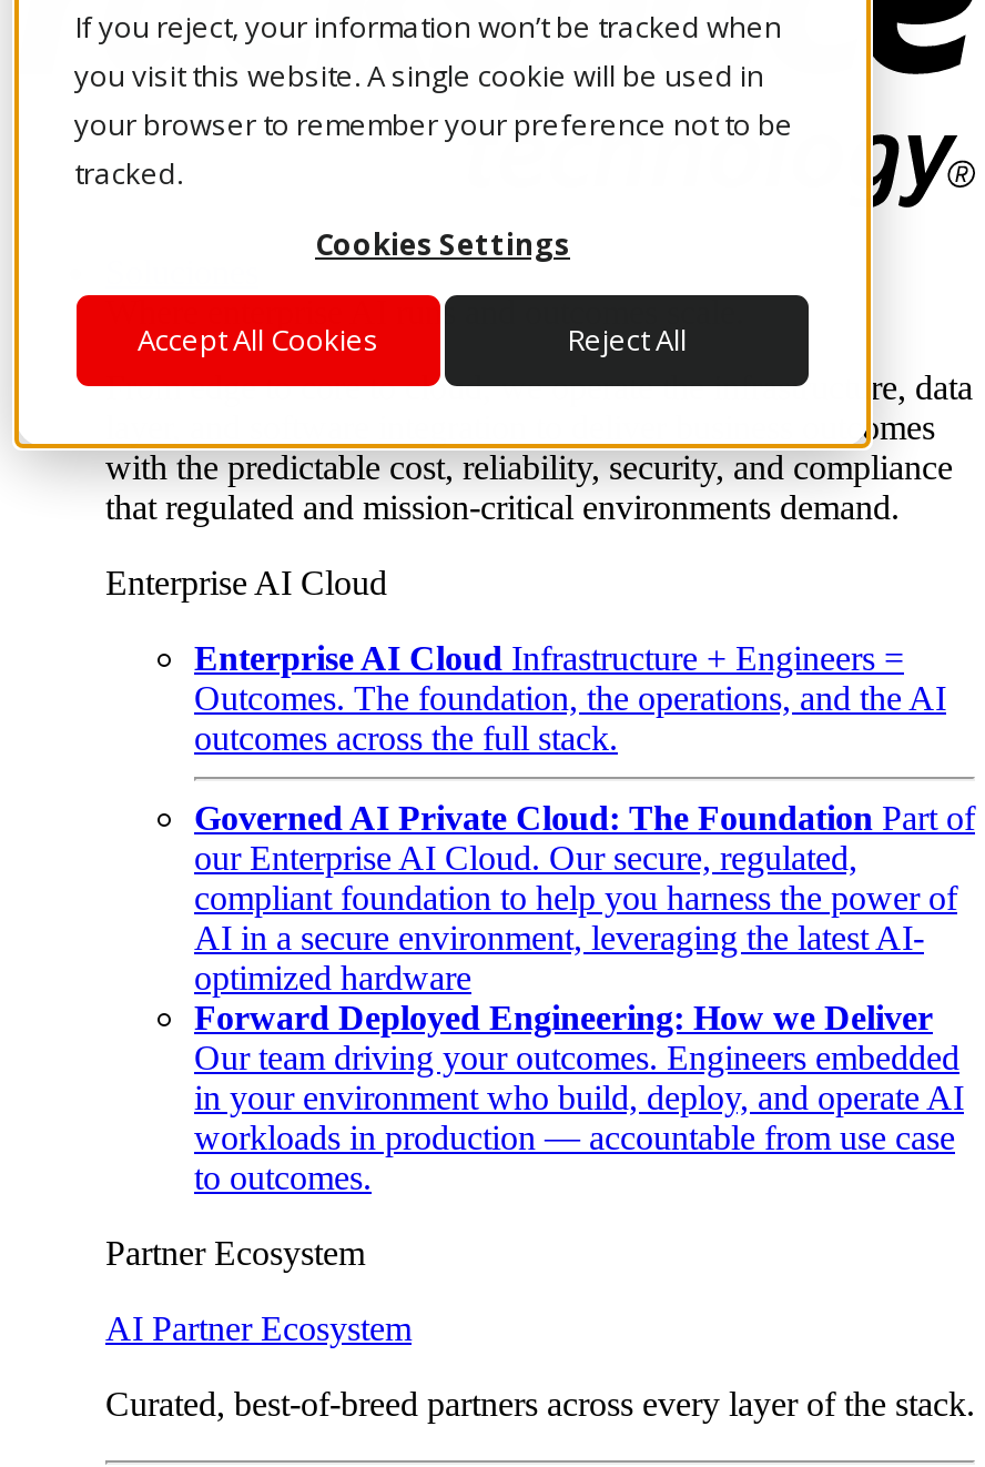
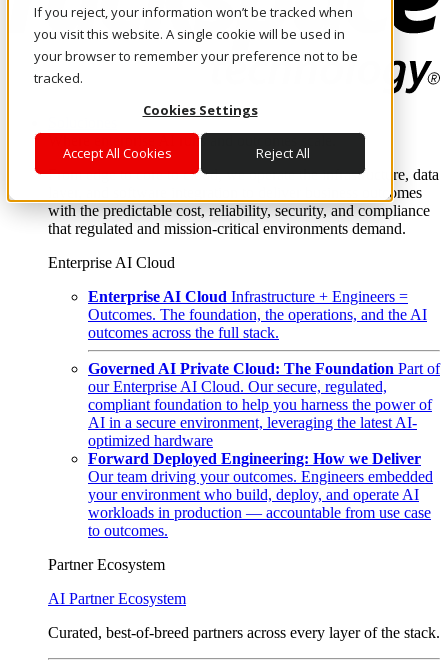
[194,1079,964,1117] in your environment who build, deploy, and operate AI -> [88,486,419,503] your environment who build, deploy, and operate AI

